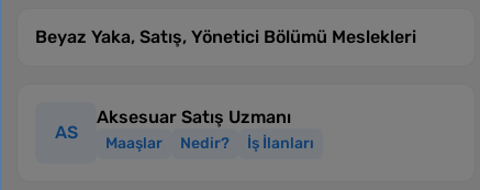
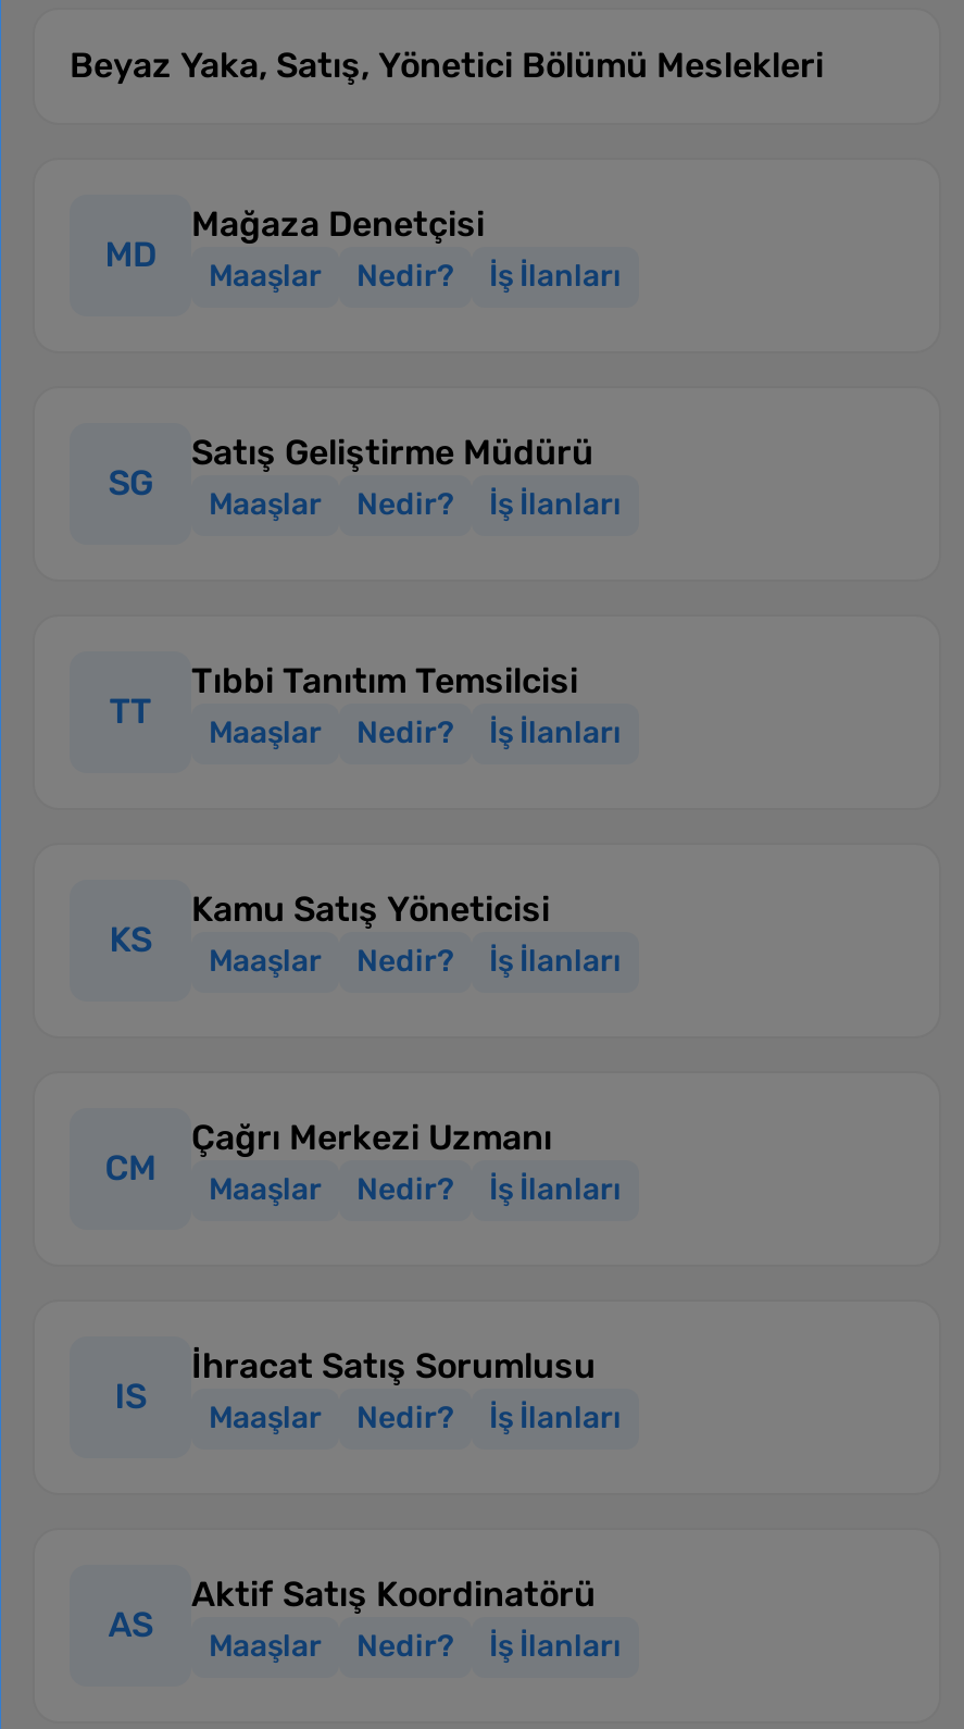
none -> [105,235,156,276] MD
none -> [105,1148,156,1189] CM
none -> [108,463,153,504] SG
none -> [109,691,152,733] TT
none -> [109,920,152,961] KS
none -> [115,1376,146,1418] IS
none -> [191,204,622,296] Mağaza Denetçisi | Maaşlar | Nedir? | İş İlanları
none -> [191,433,622,524] Satış Geliştirme Müdürü | Maaşlar | Nedir? | İş İlanları
none -> [191,661,622,752] Tıbbi Tanıtım Temsilcisi | Maaşlar | Nedir? | İş İlanları
none -> [191,889,622,981] Kamu Satış Yöneticisi | Maaşlar | Nedir? | İş İlanları
none -> [191,1118,622,1209] Çağrı Merkezi Uzmanı | Maaşlar | Nedir? | İş İlanları
none -> [191,1346,622,1437] İhracat Satış Sorumlusu | Maaşlar | Nedir? | İş İlanları
[97,107,291,128] Aksesuar Satış Uzmanı -> [191,1574,596,1616] Aktif Satış Koordinatörü

